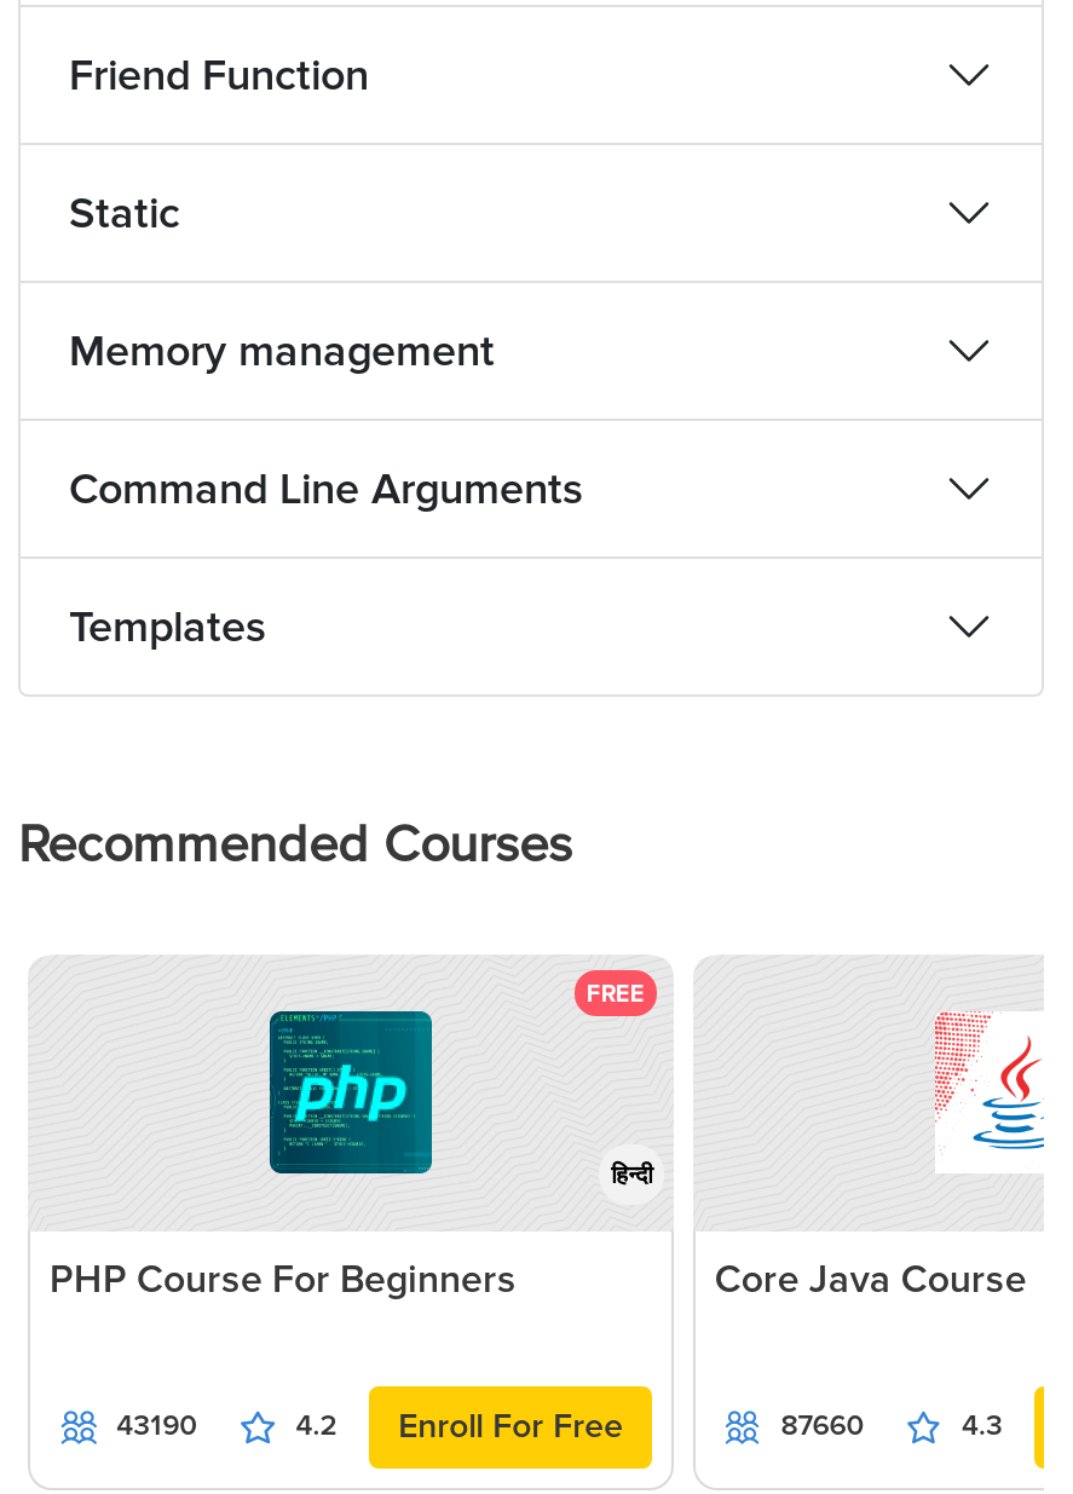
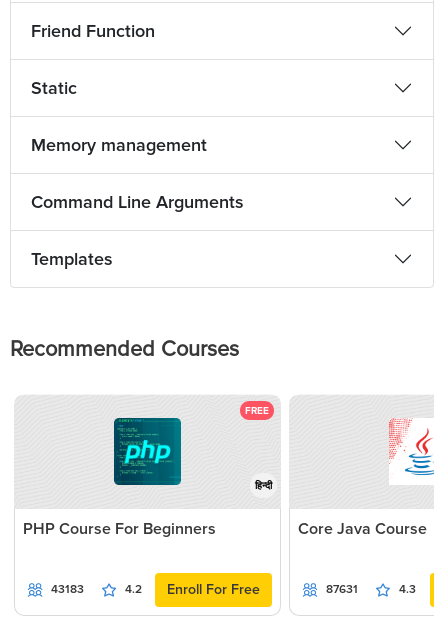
[116,1407,196,1444] 43190 -> [51,582,84,597] 43183
[781,1407,863,1444] 87660 -> [326,582,358,597] 87631

